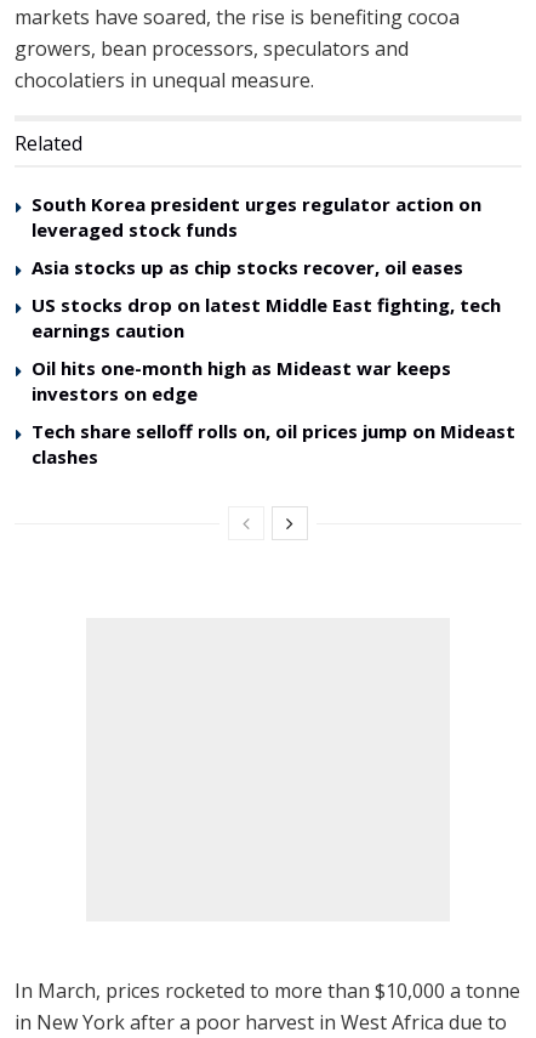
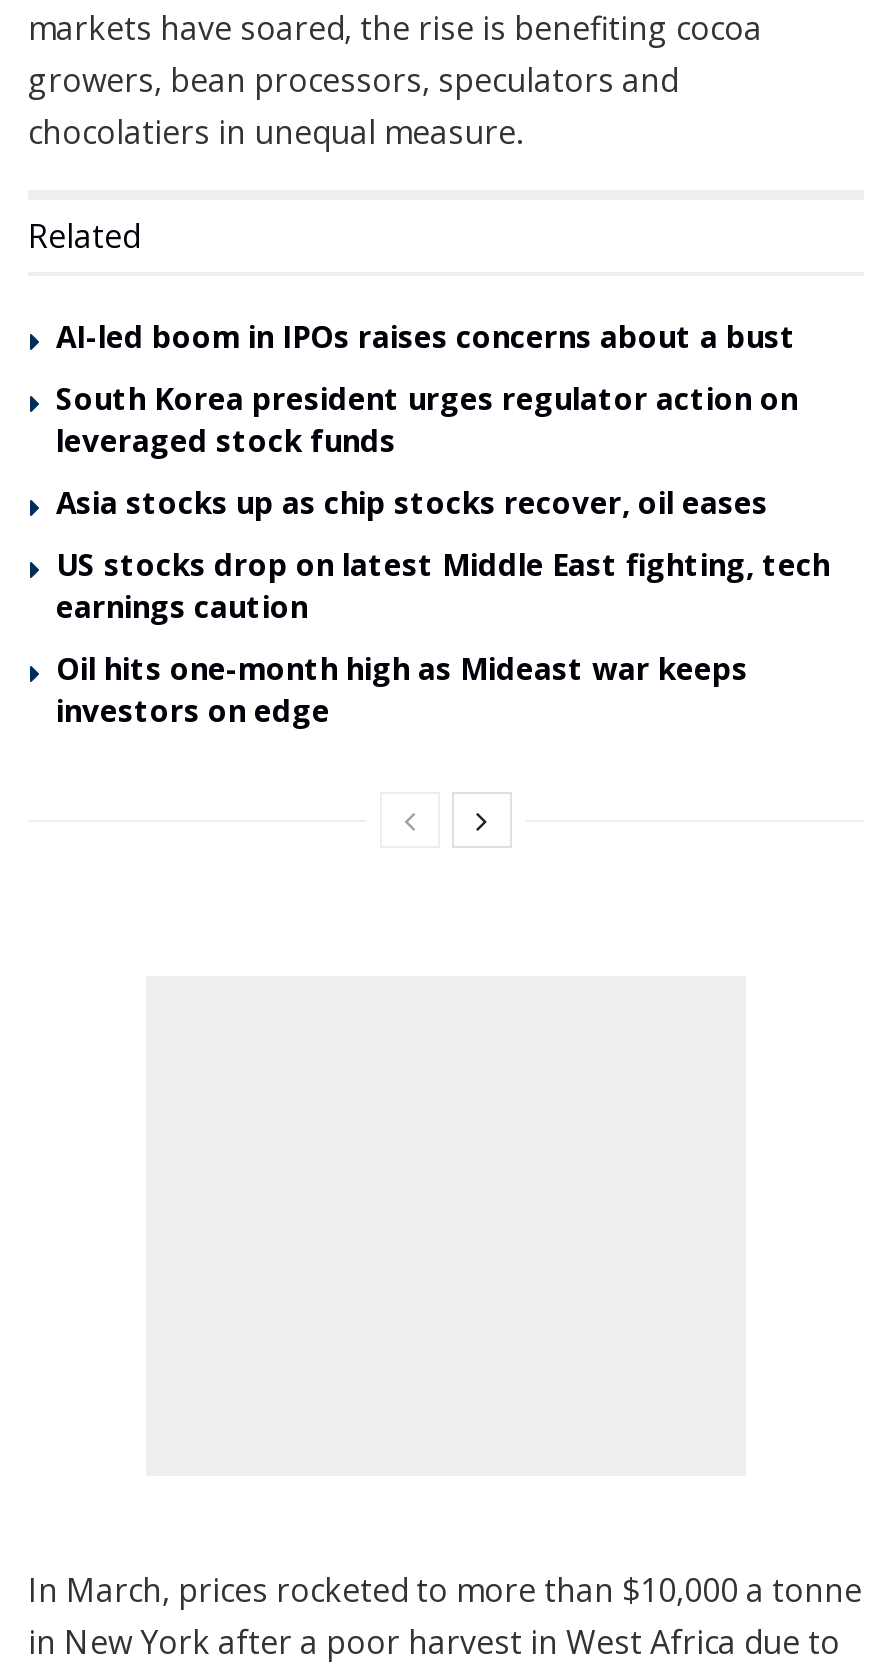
none -> [56,316,796,356] AI-led boom in IPOs raises concerns about a bust
moved [32,192,501,405] -> [56,378,830,730]: South Korea president urges regulator action on | leveraged stock funds | Asia stocks up as chip stocks recover, oil eases | US stocks drop on latest Middle East fighting, tech | earnings caution | Oil hits one-month high as Mideast war keeps | investors on edge
[32,419,515,468] Tech share selloff rolls on, oil prices jump on Mideast | clashes -> none

